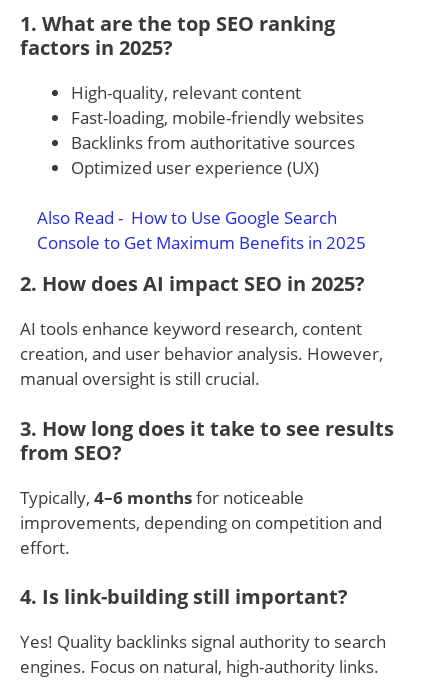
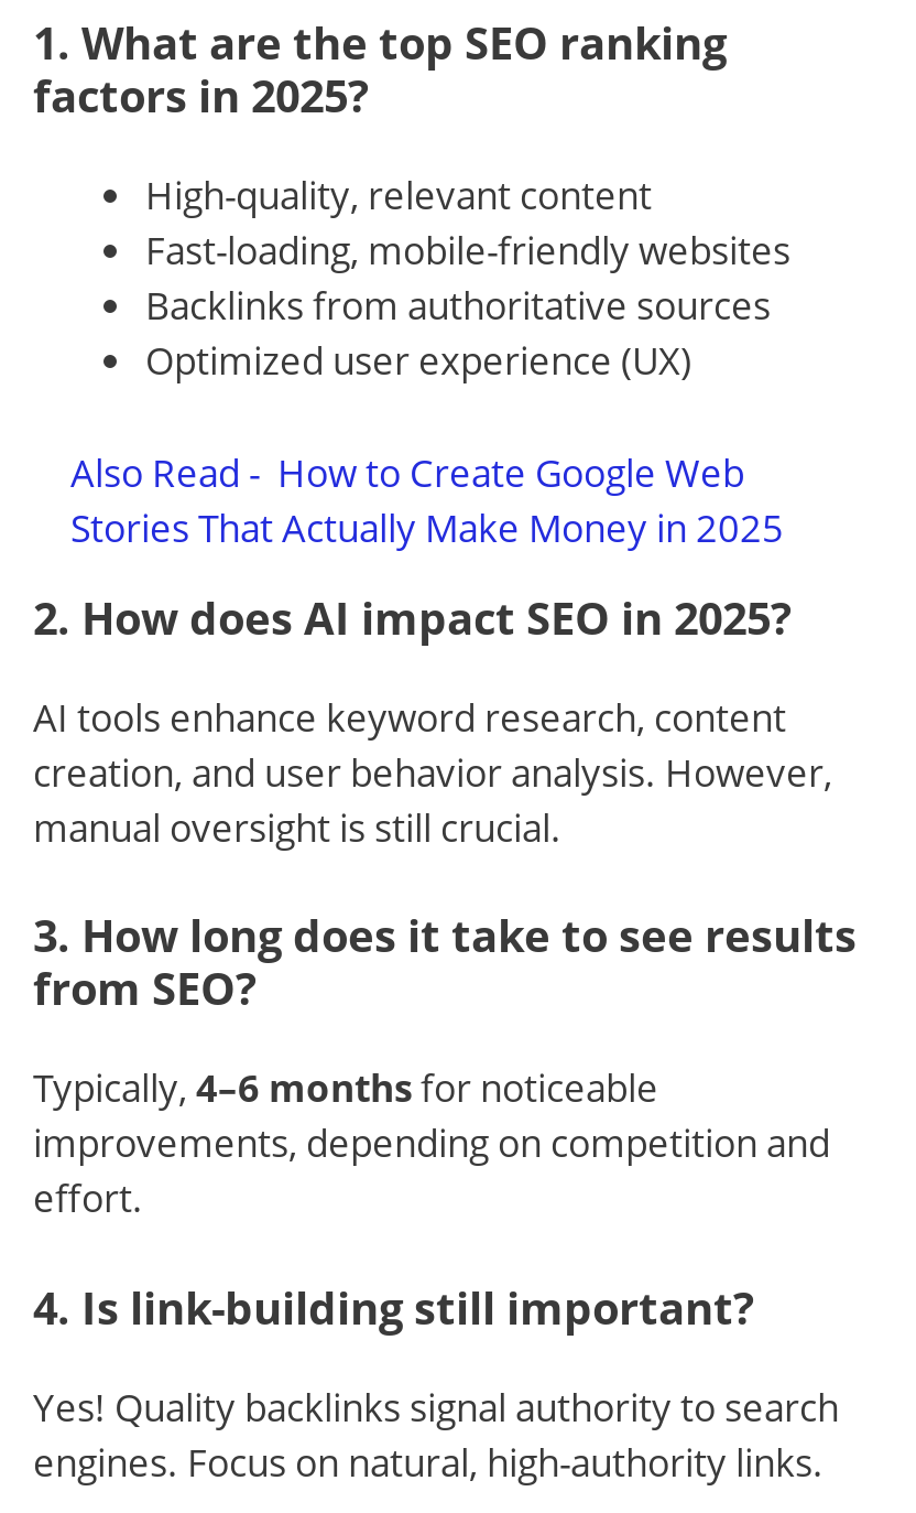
[37,206,337,229] Also Read - How to Use Google Search -> [70,446,744,497] Also Read - How to Create Google Web
[37,231,366,254] Console to Get Maximum Benefits in 2025 -> [70,501,784,552] Stories That Actually Make Money in 2025

